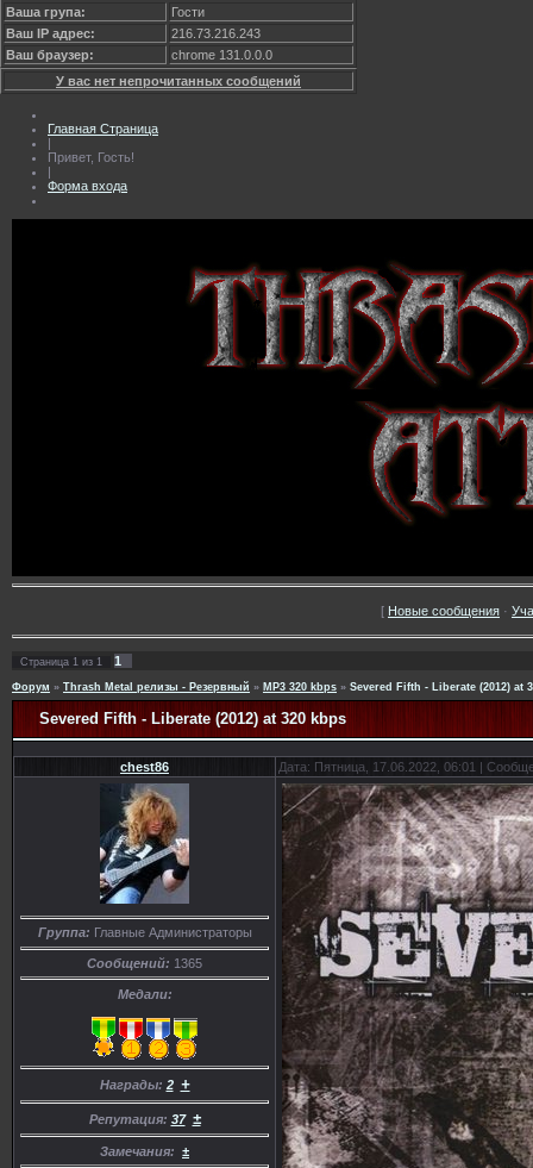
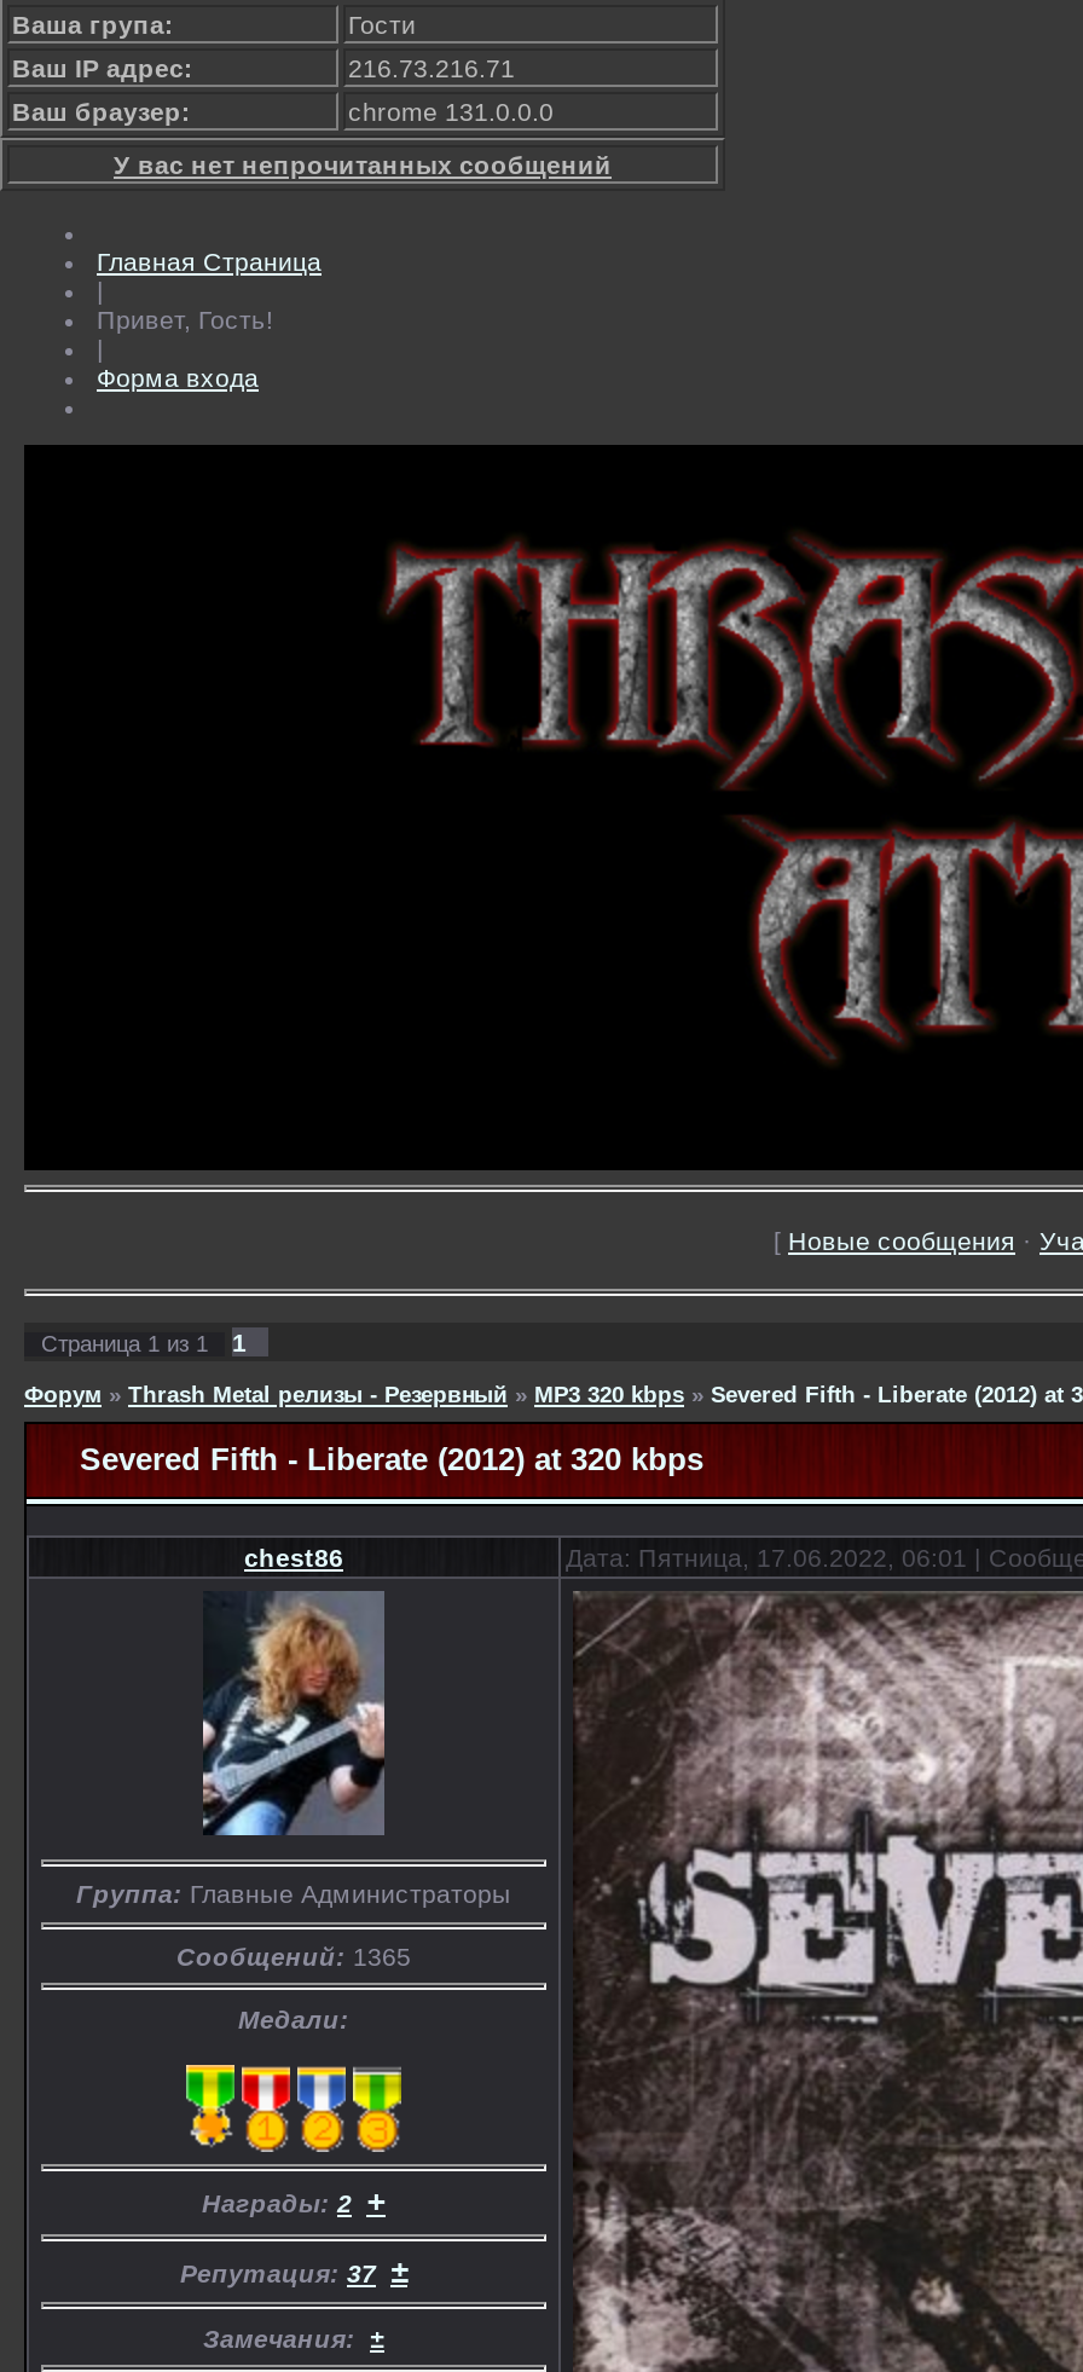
[171,26,261,40] 216.73.216.243 -> [348,53,515,82] 216.73.216.71

